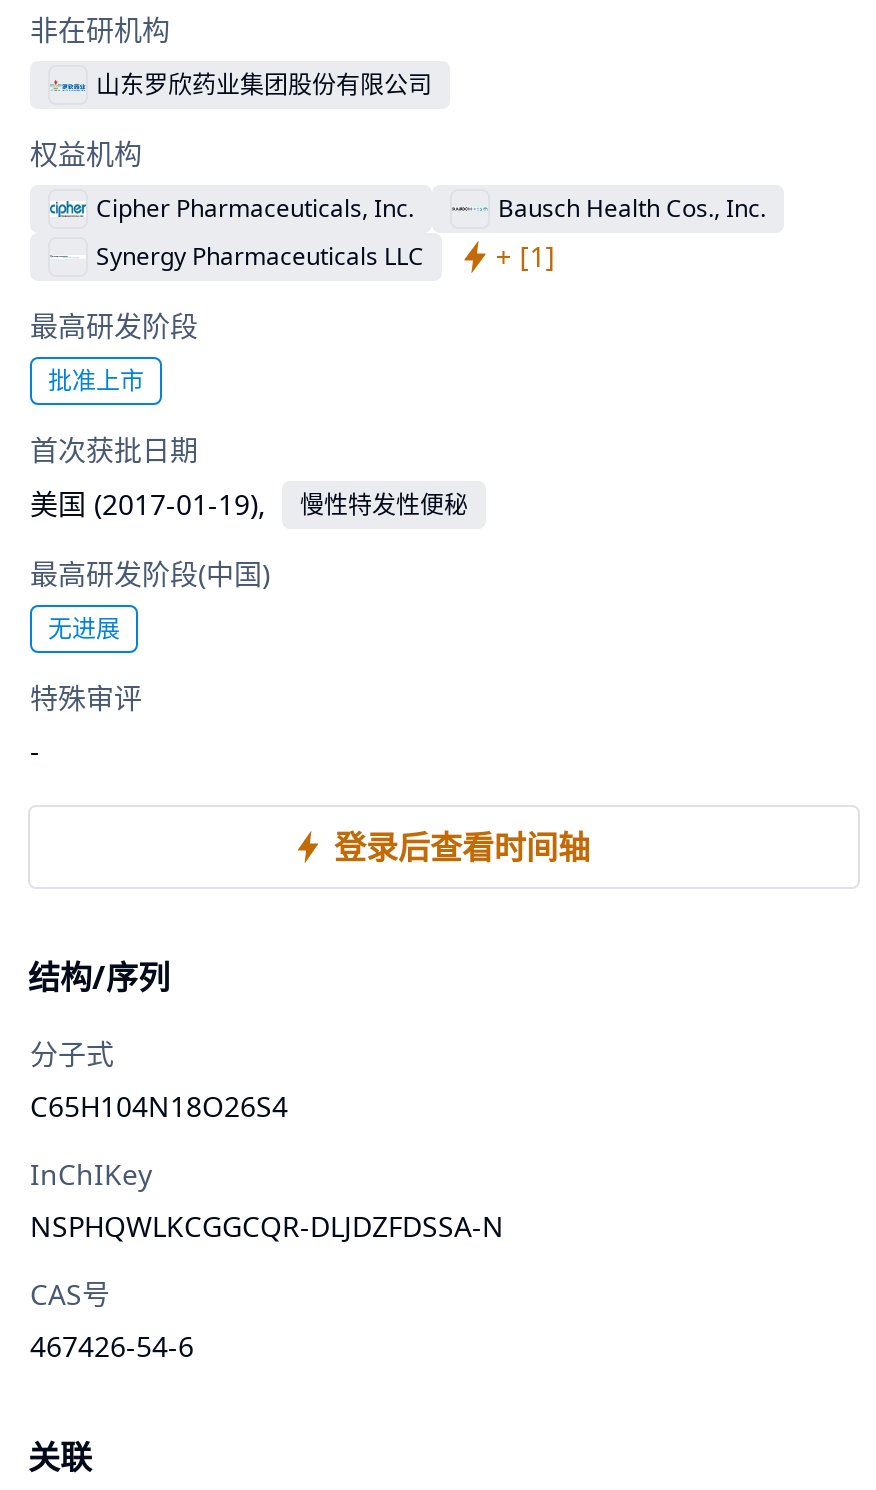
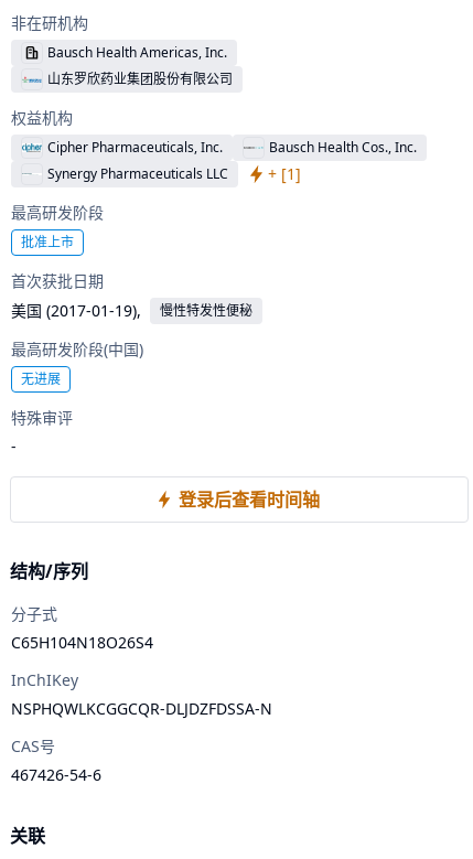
none -> [47,43,227,62] Bausch Health Americas, Inc.

